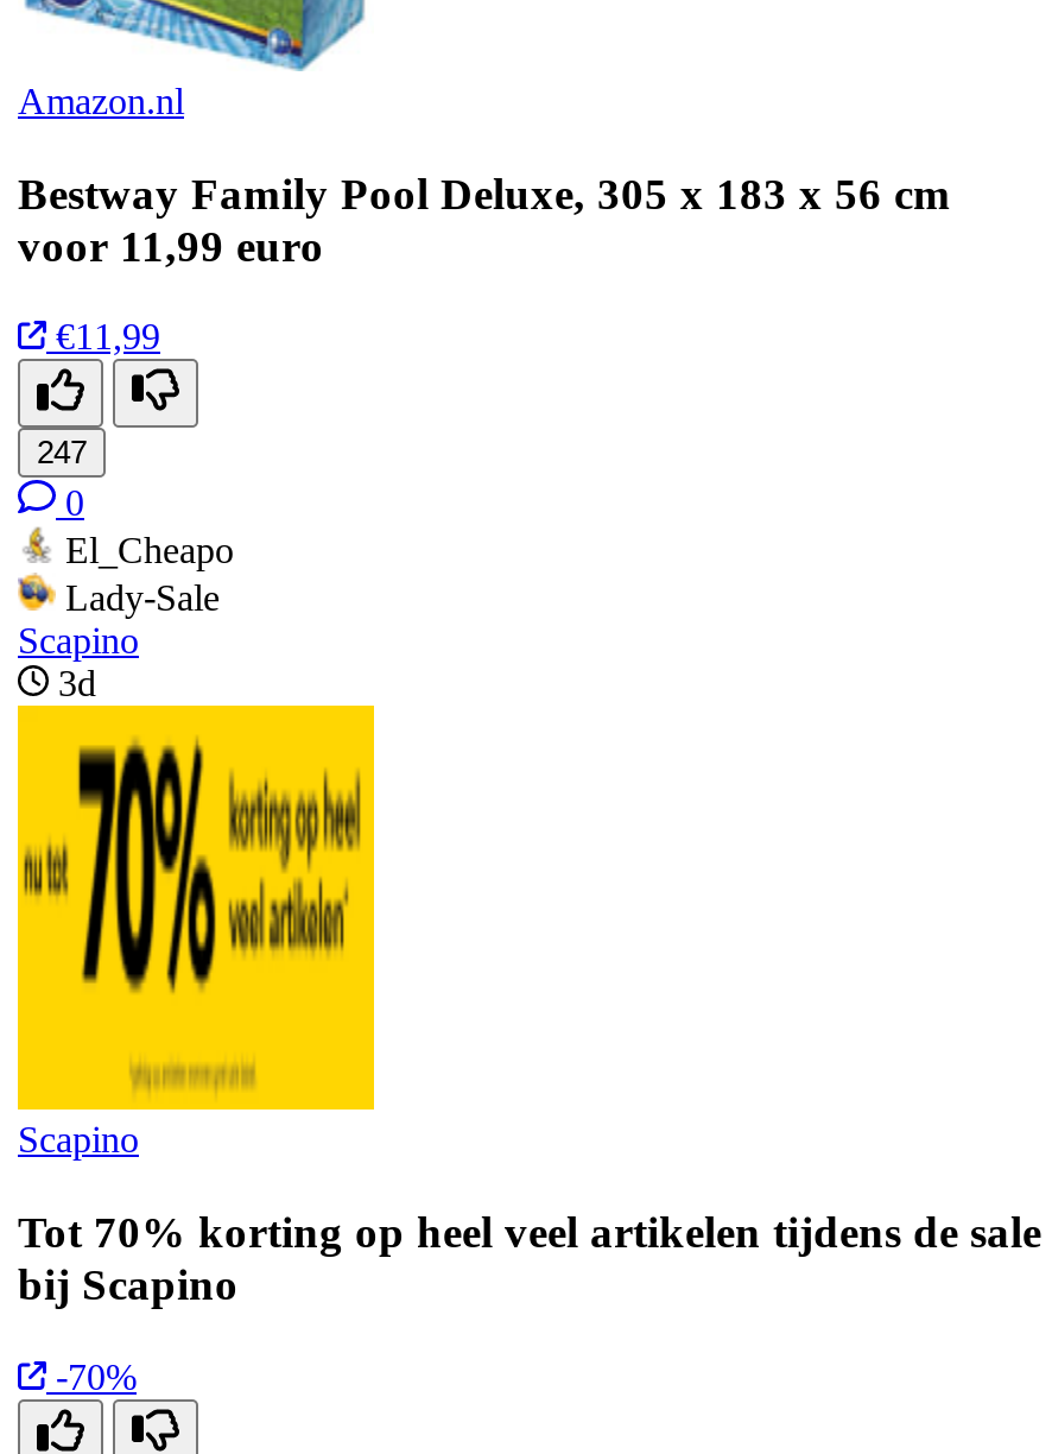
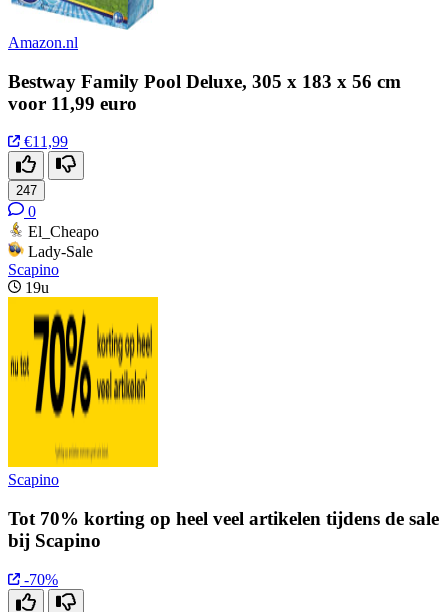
[58,663,96,704] 3d -> [25,279,49,296] 19u

